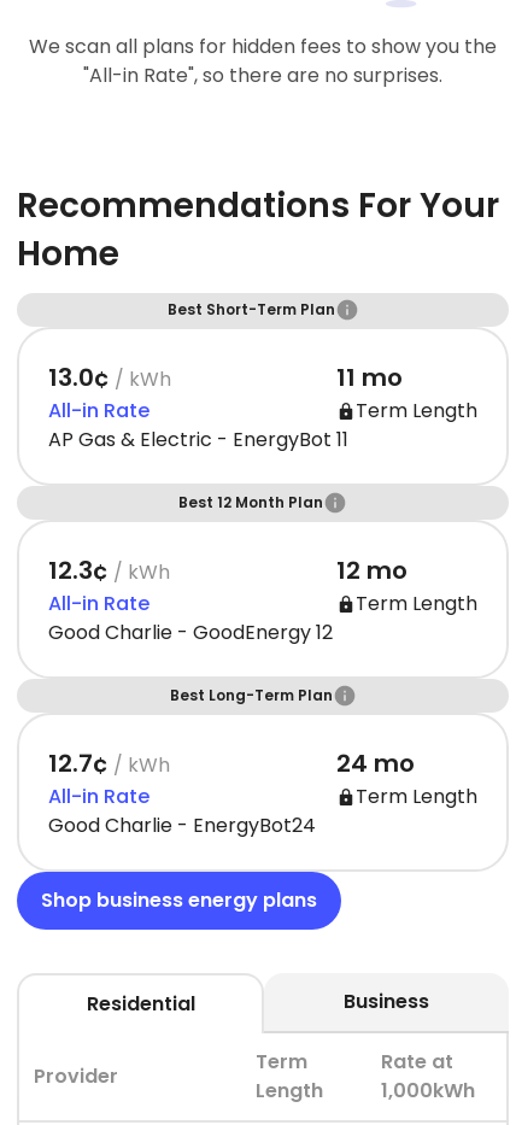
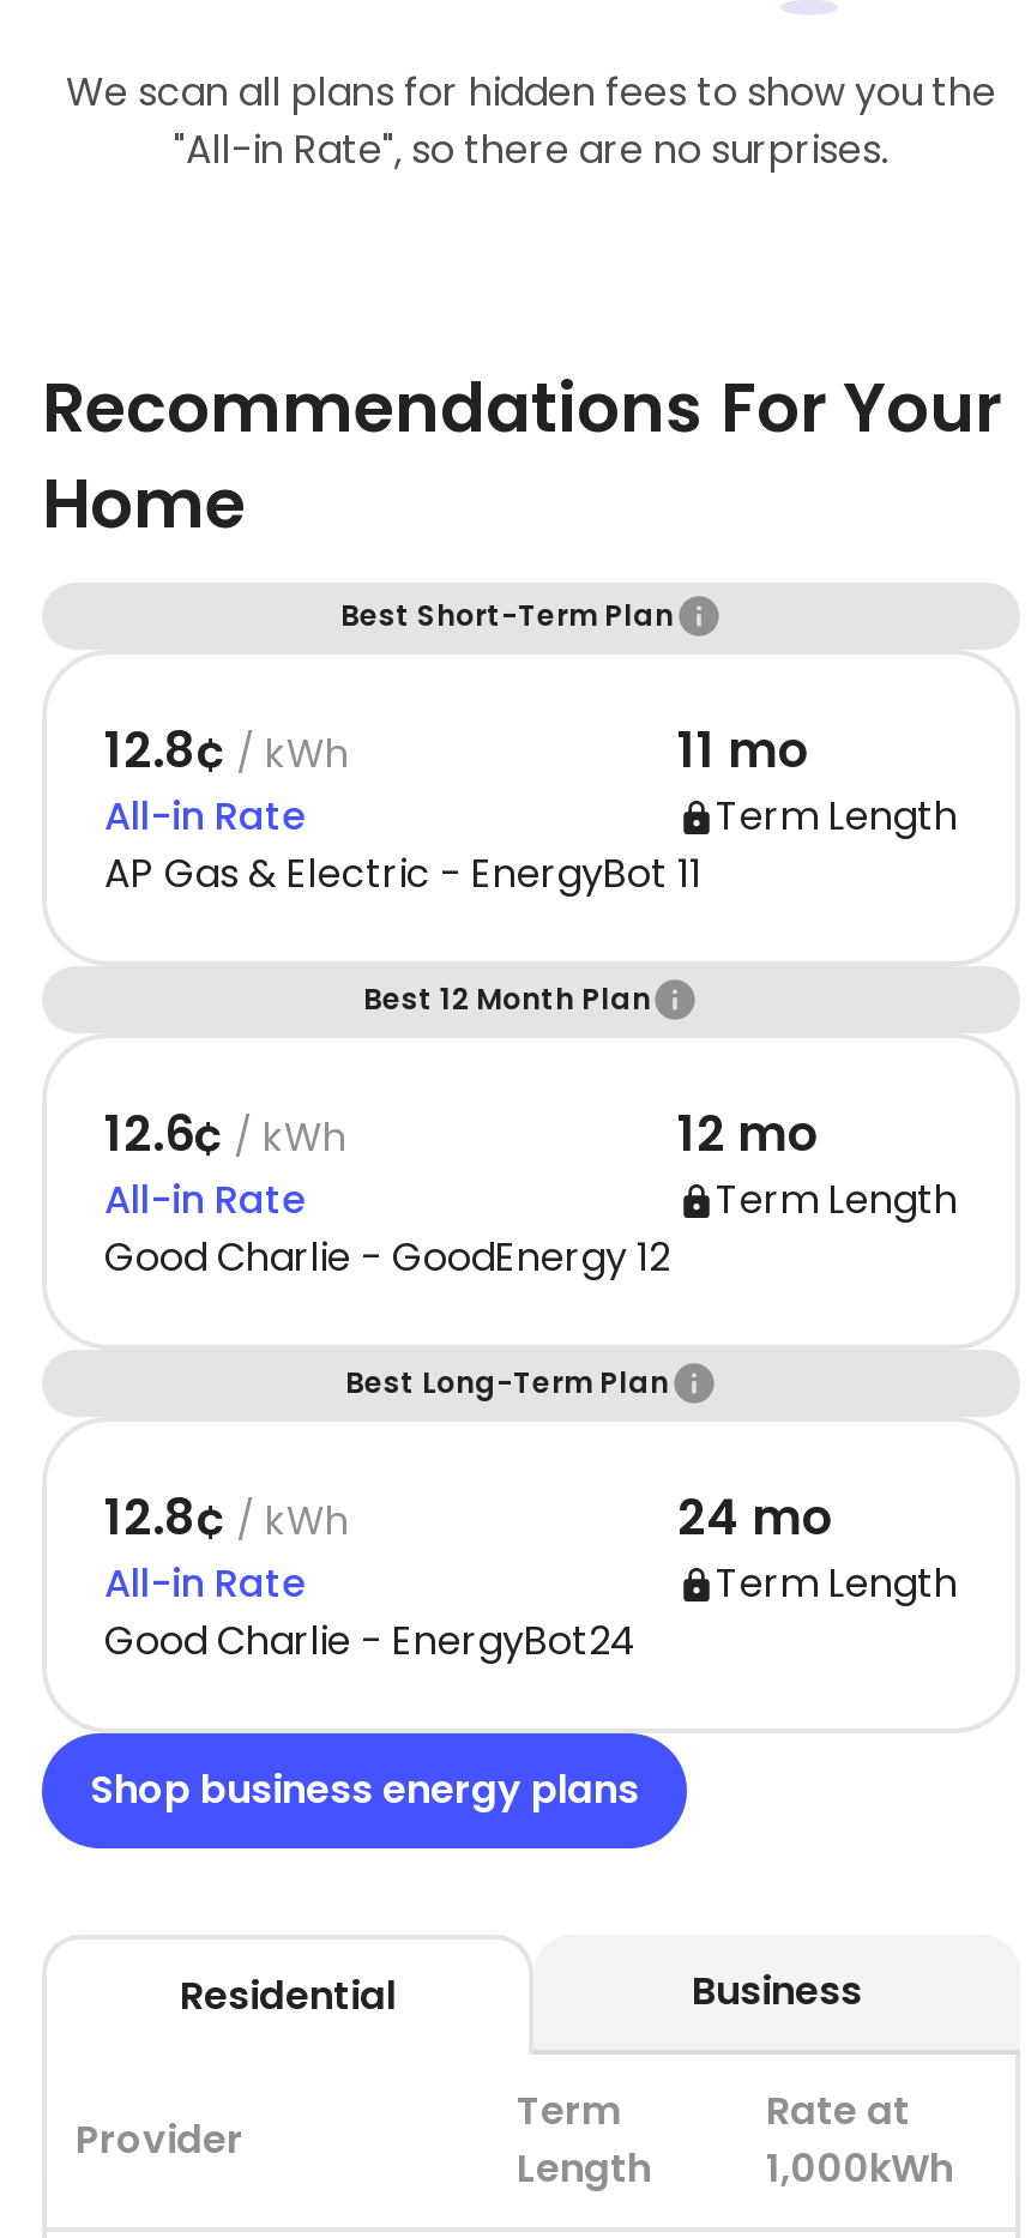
[48,361,171,394] 13.0¢ / kWh -> [104,717,349,784] 12.8¢ / kWh
[48,553,170,587] 12.3¢ / kWh -> [104,1100,346,1168] 12.6¢ / kWh
[48,746,170,780] 12.7¢ / kWh -> [104,1484,349,1551] 12.8¢ / kWh

